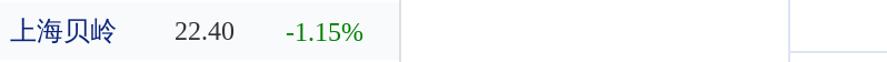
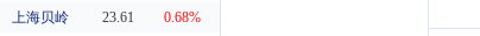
[175,15,235,46] 22.40 -> [102,9,134,26] 23.61
[286,16,363,47] -1.15% -> [164,10,201,26] 0.68%

